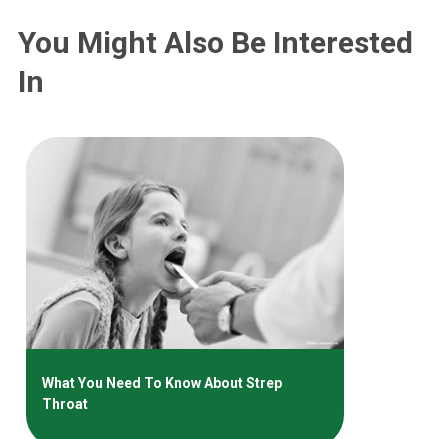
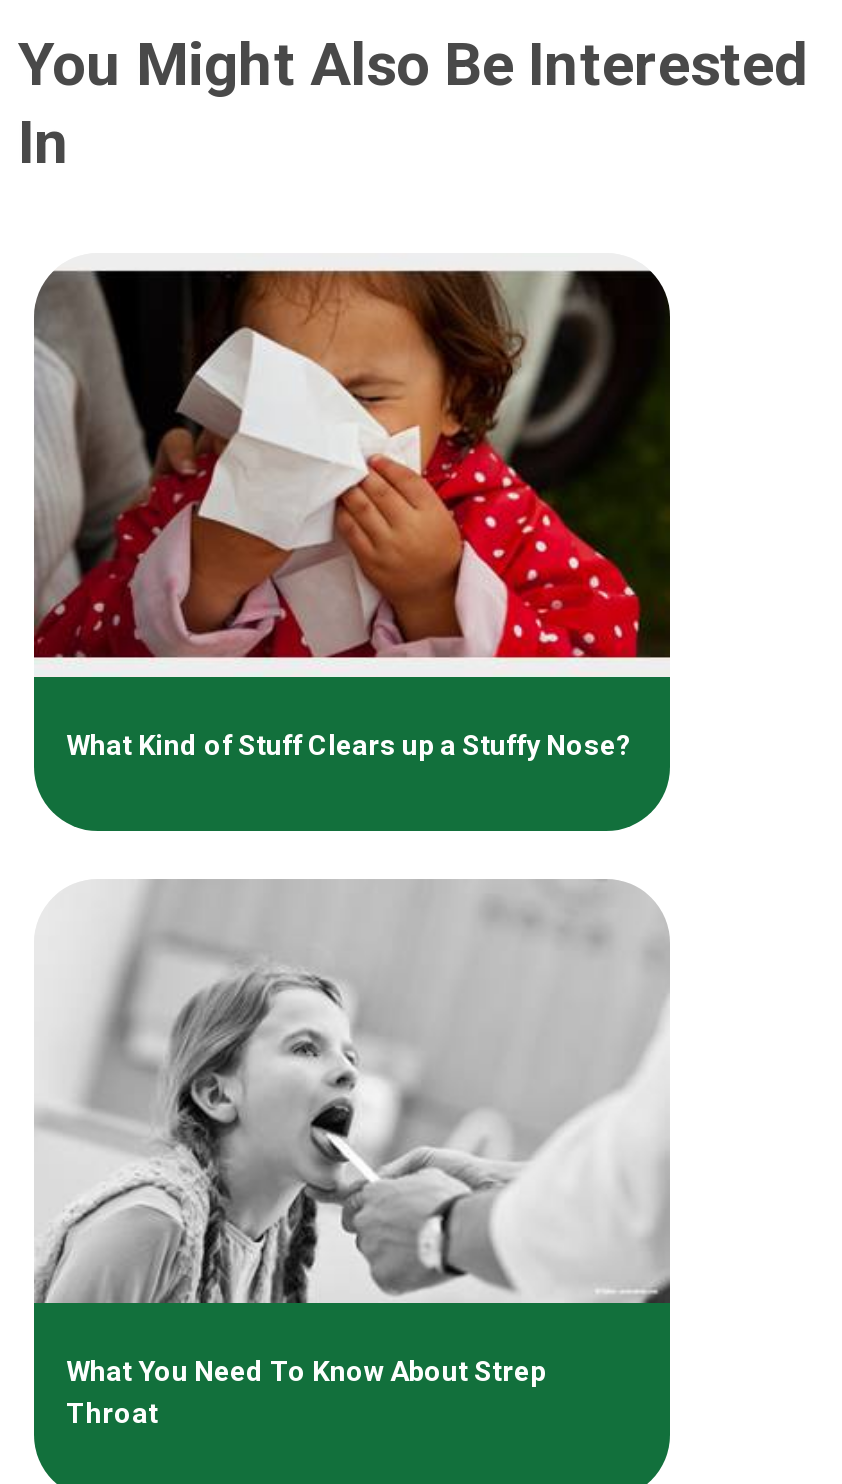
none -> [32,267,672,761] [image] | What Kind of Stuff Clears up a Stuffy Nose?

